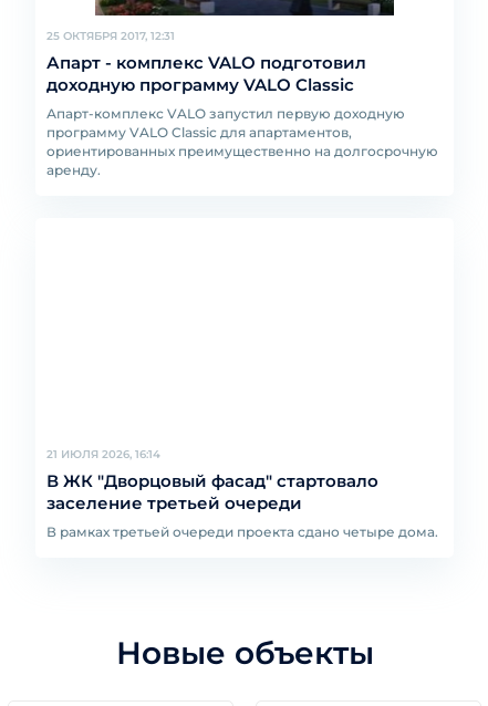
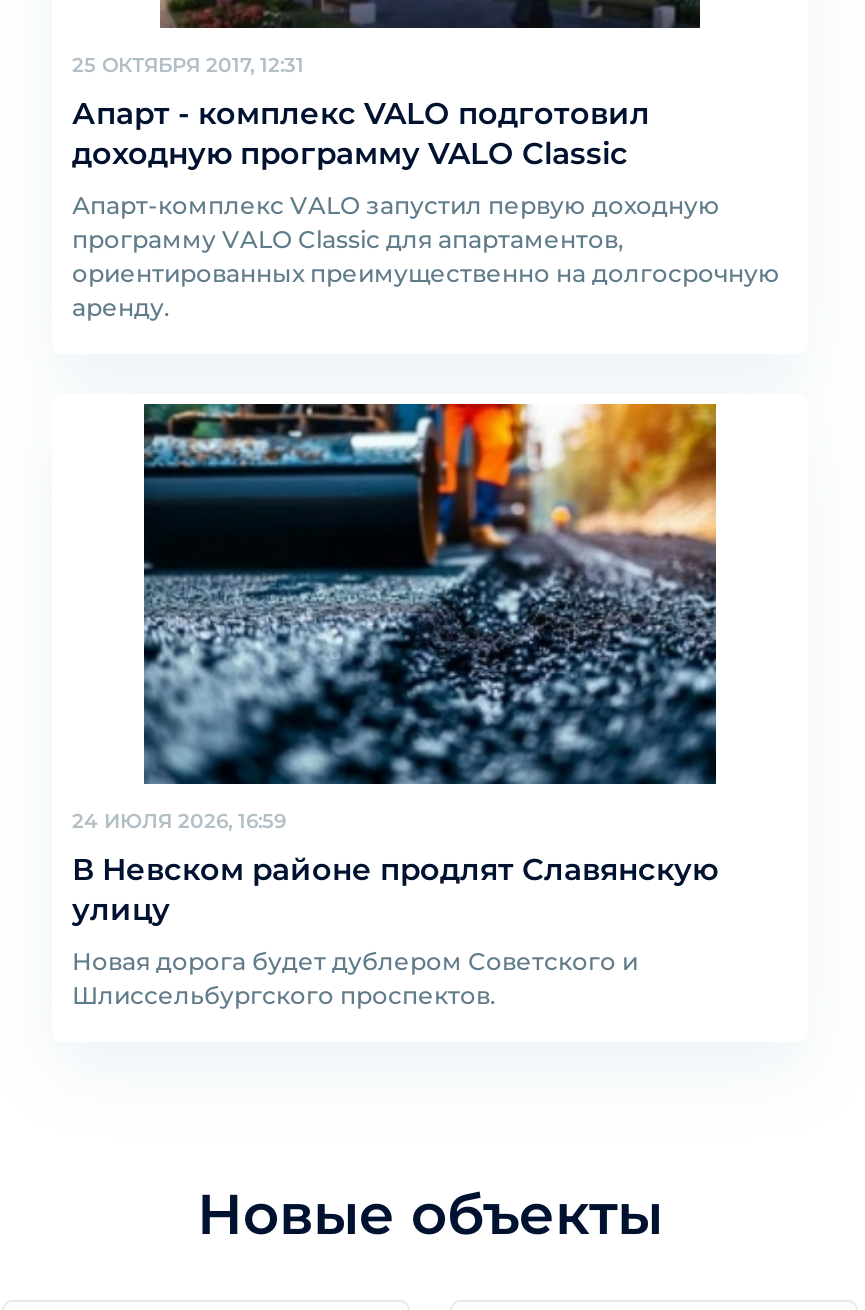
none -> [142,402,718,786] [image]
[46,447,378,513] 21 ИЮЛЯ 2026, 16:14 | В ЖК "Дворцовый фасад" стартовало | заселение третьей очереди -> [72,808,718,928] 24 ИЮЛЯ 2026, 16:59 | В Невском районе продлят Славянскую | улицу
[46,523,438,540] В рамках третьей очереди проекта сдано четыре дома. -> [72,946,638,1010] Новая дорога будет дублером Советского и | Шлиссельбургского проспектов.

